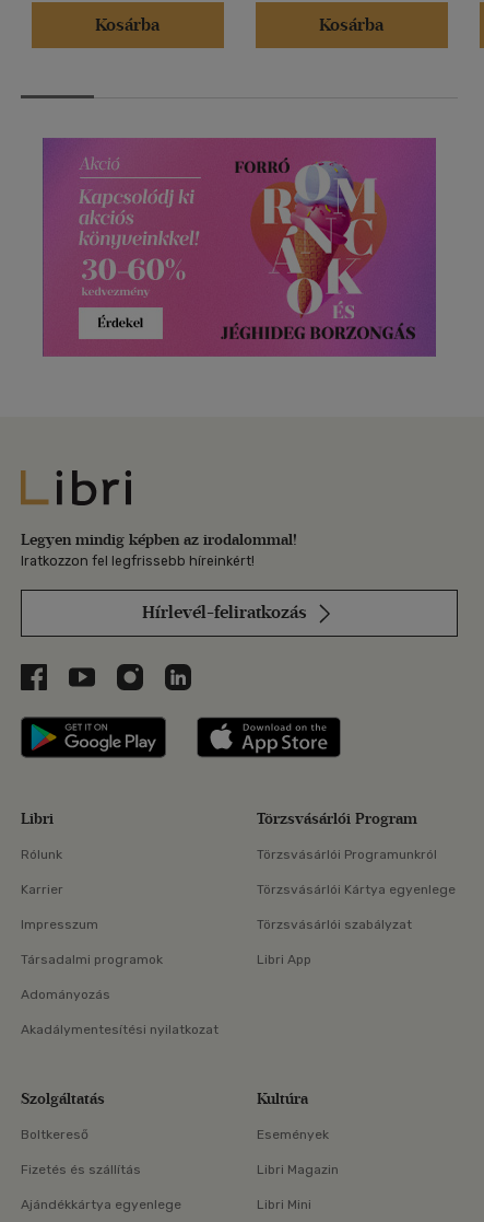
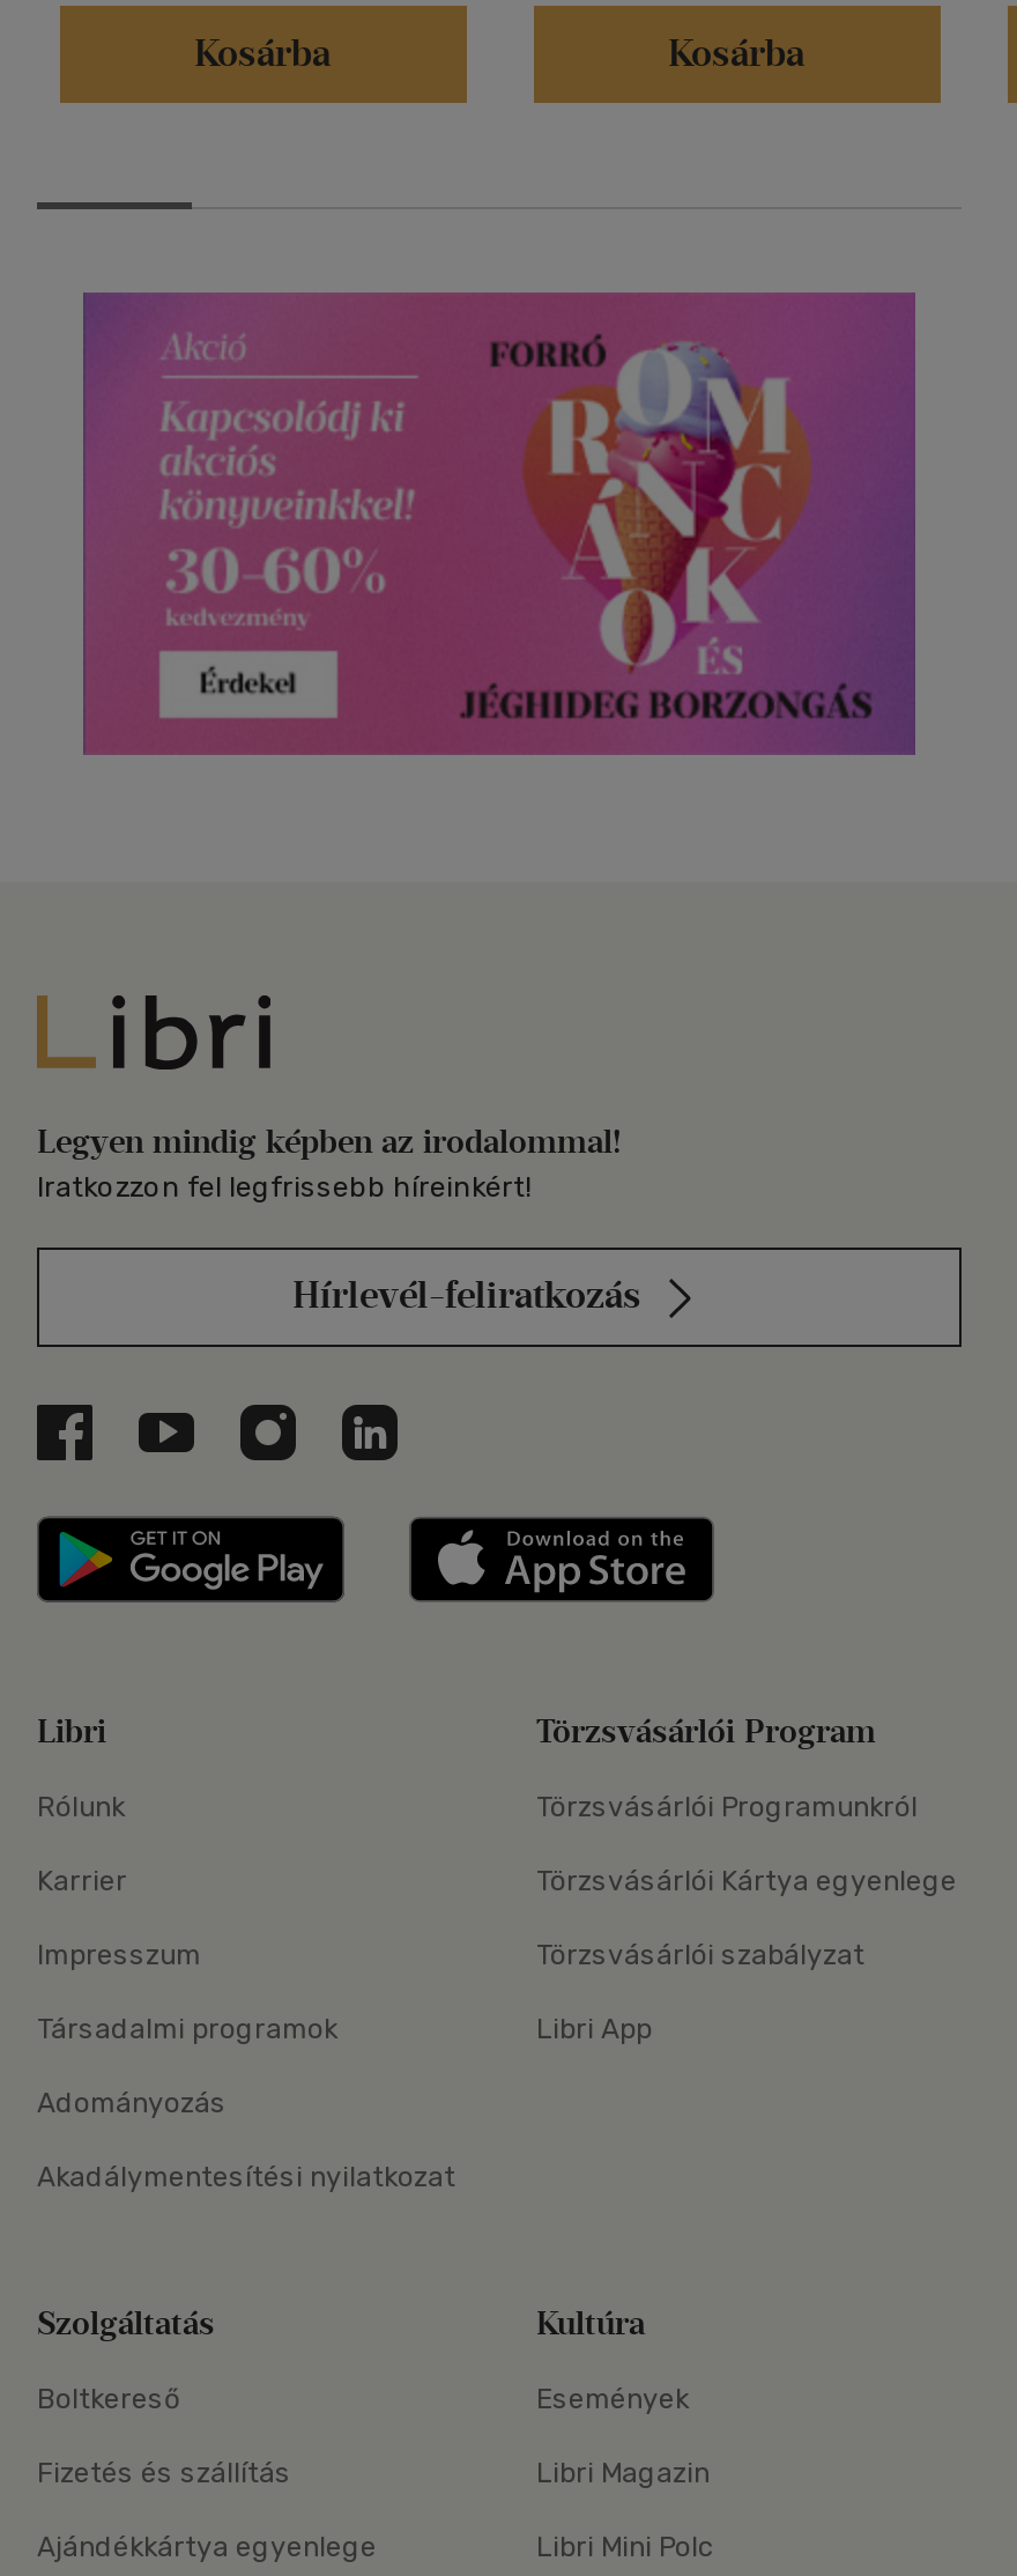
[257,1197,311,1212] Libri Mini -> [536,2531,714,2564] Libri Mini Polc

